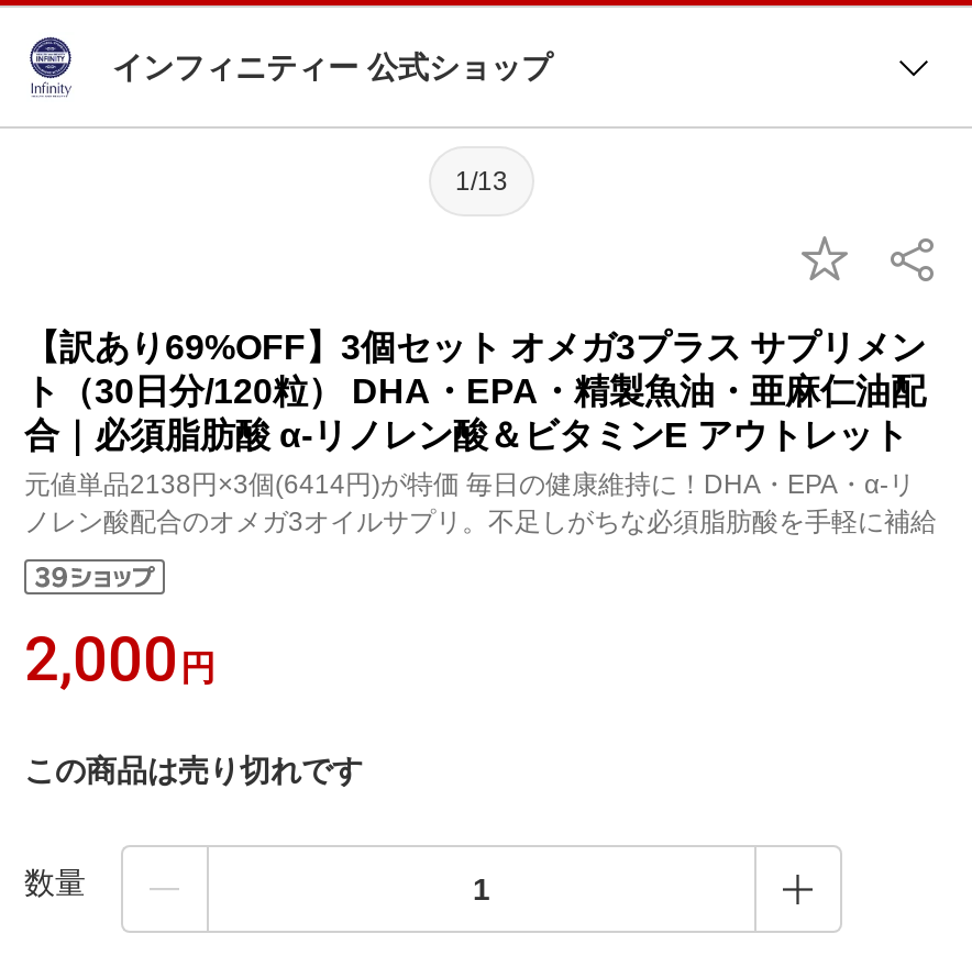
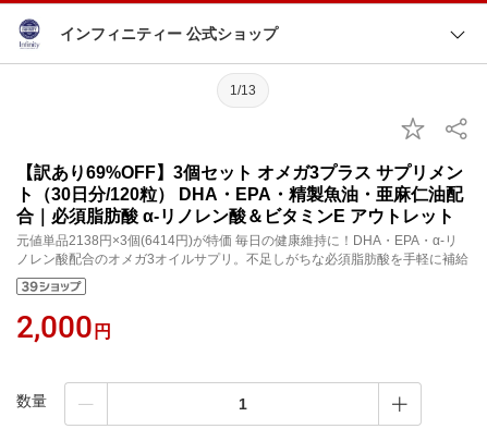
[24,753,363,788] この商品は売り切れです -> none

